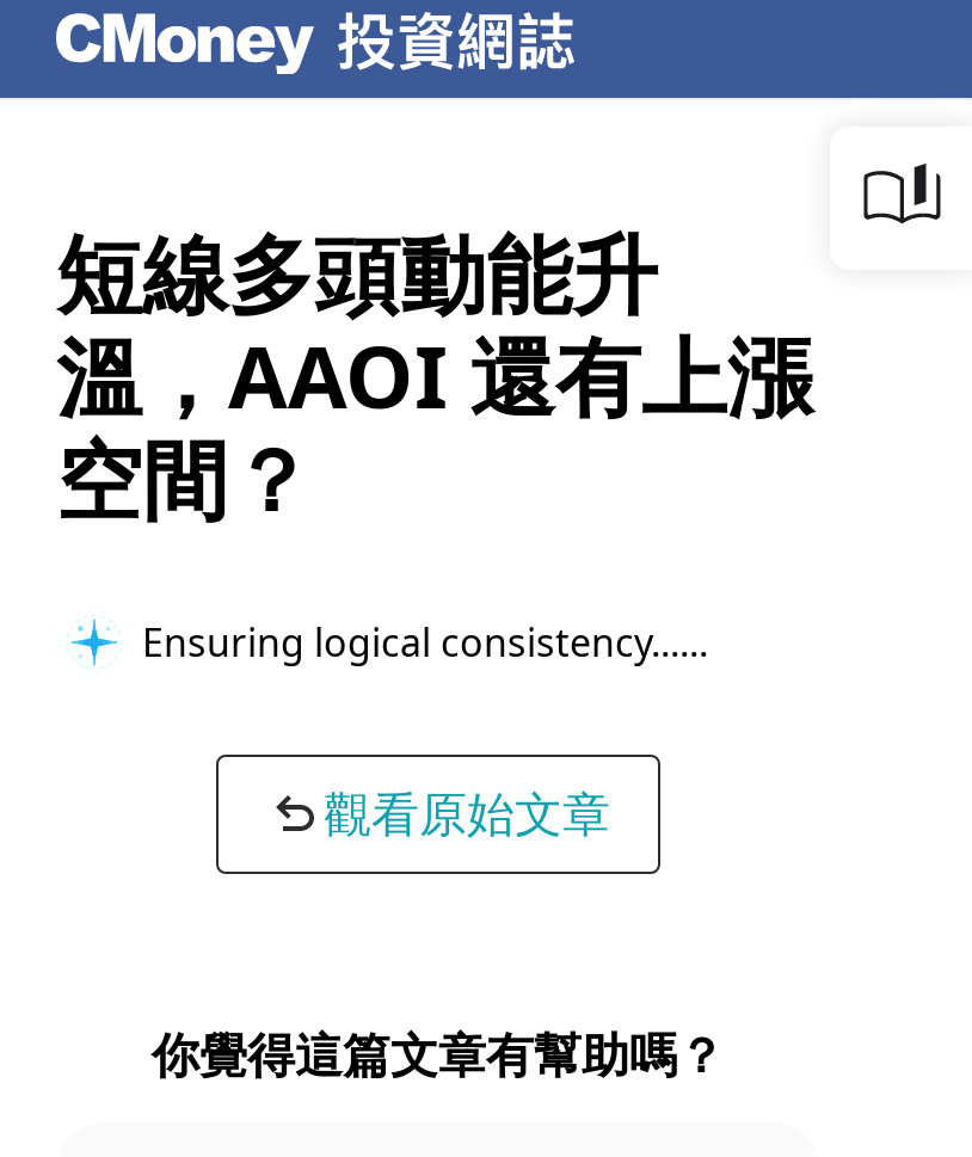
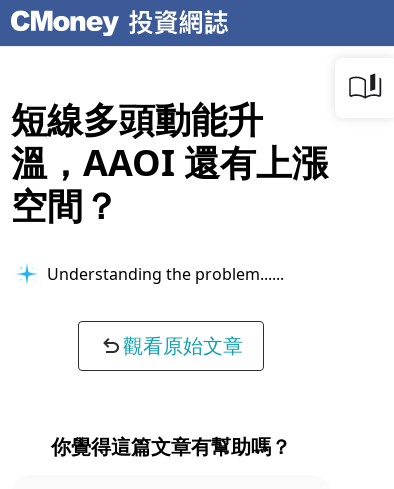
[142,615,679,667] Ensuring logical consistency... -> [47,262,272,284] Understanding the problem...

